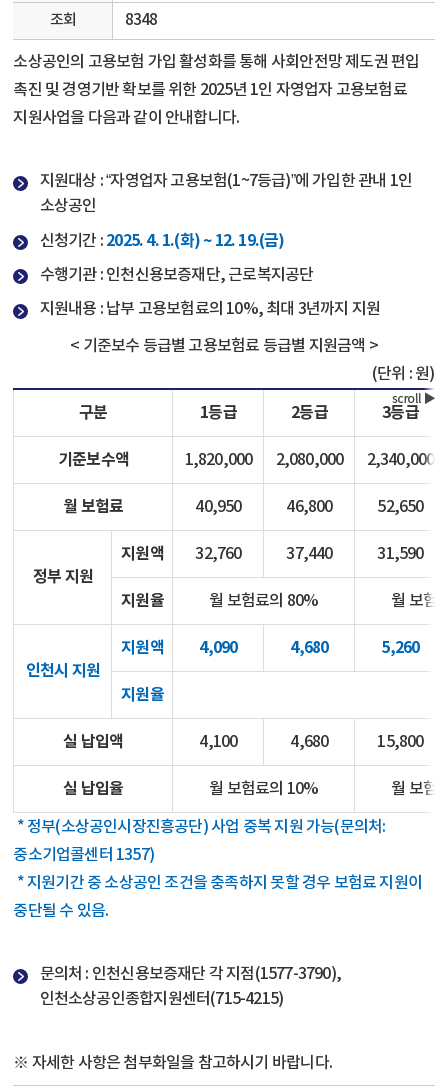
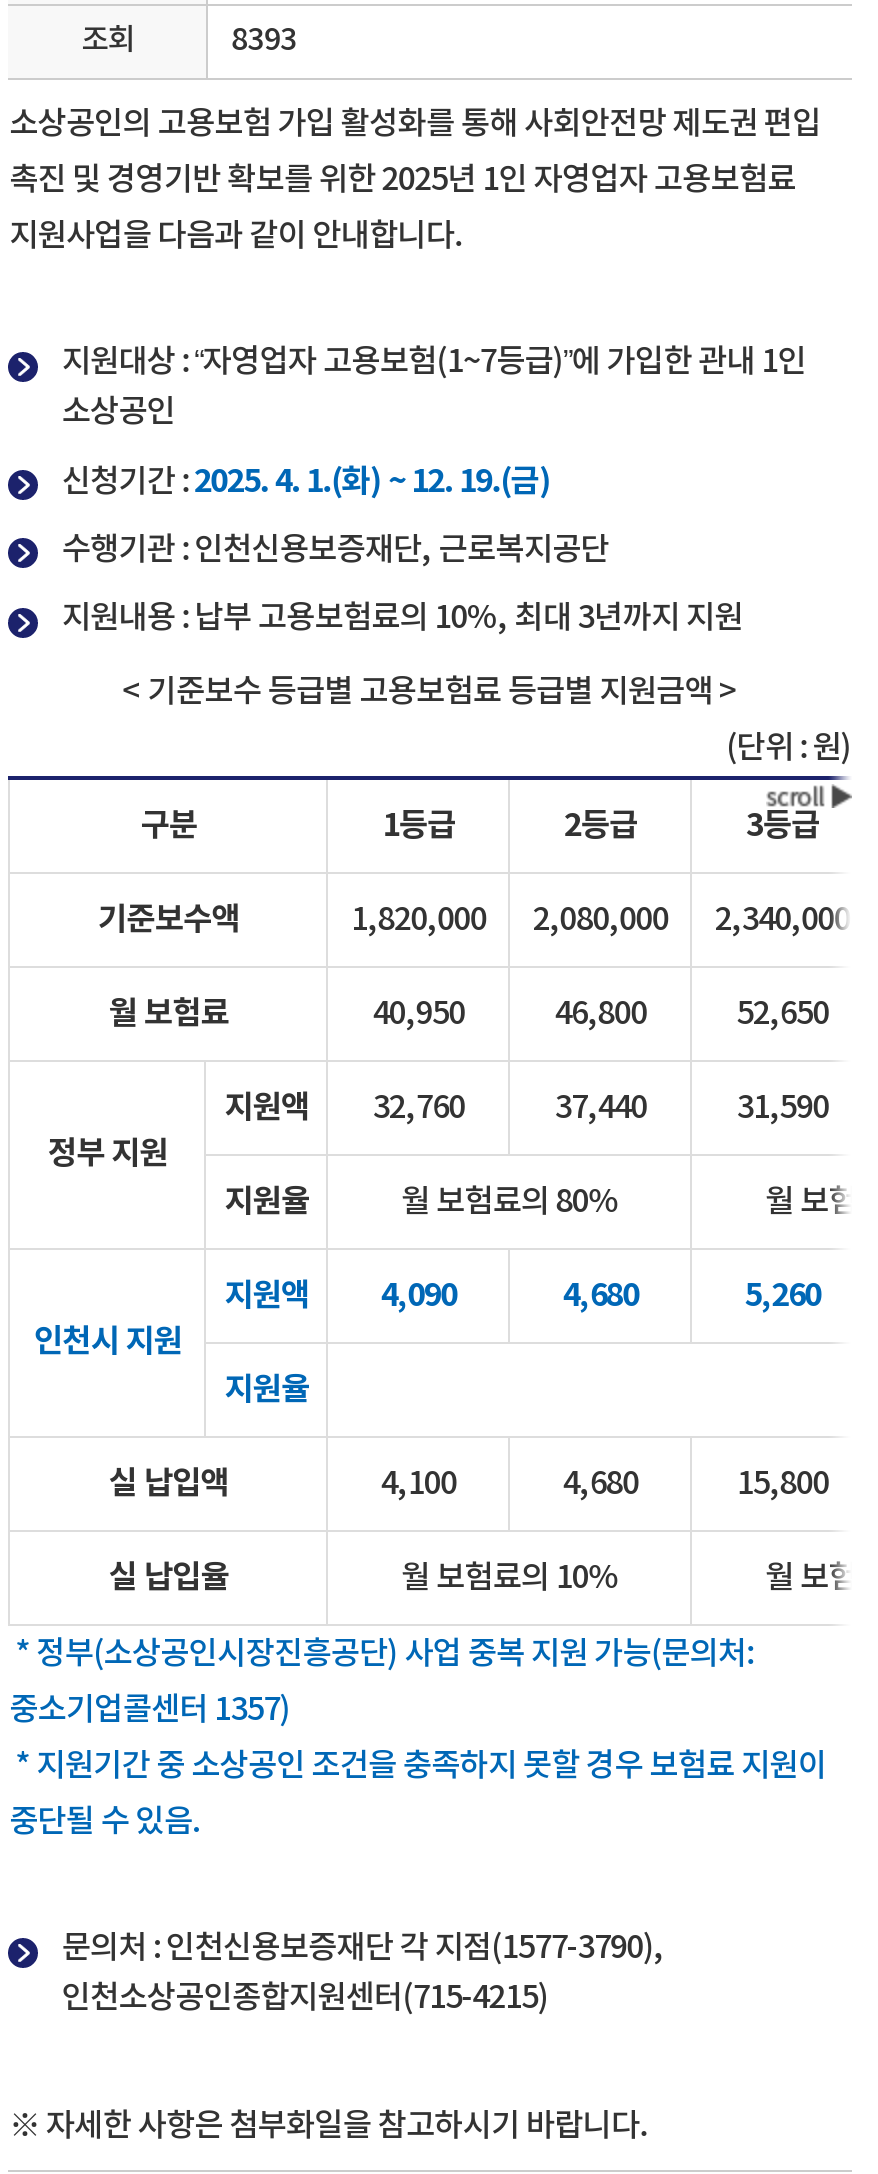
[125,12,157,29] 8348 -> [231,24,297,58] 8393

